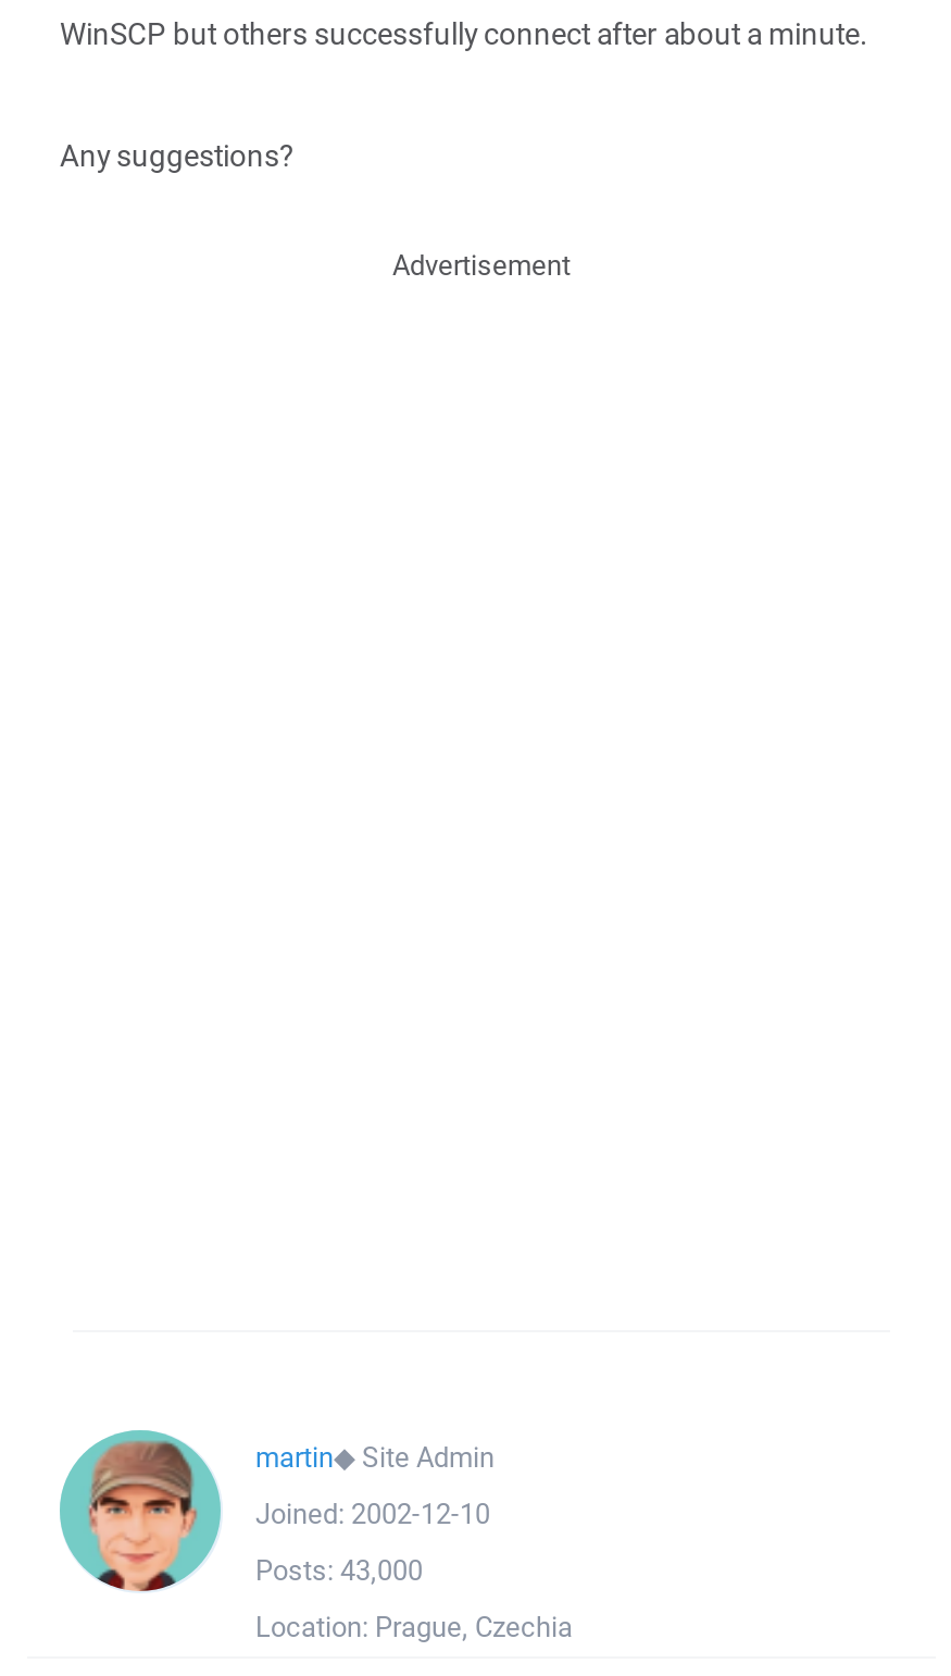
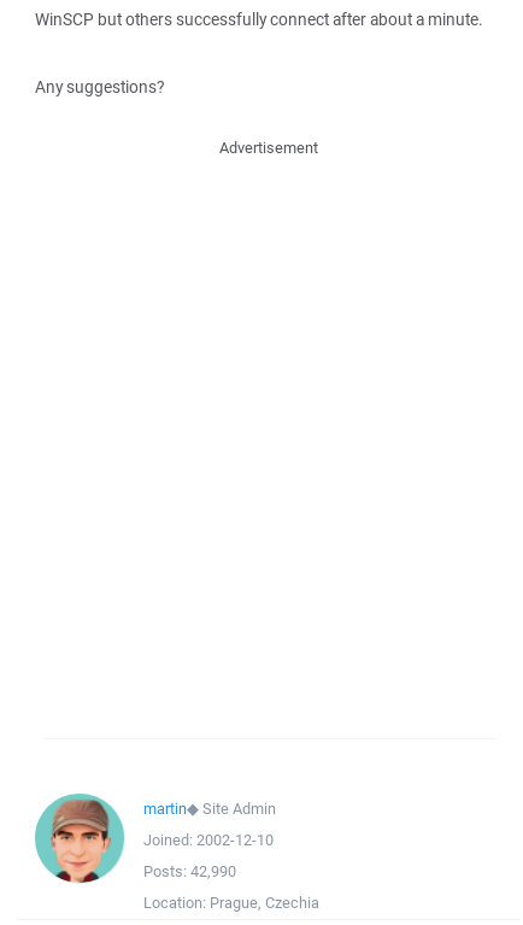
[255,1552,423,1589] Posts: 43,000 -> [143,861,236,882] Posts: 42,990

